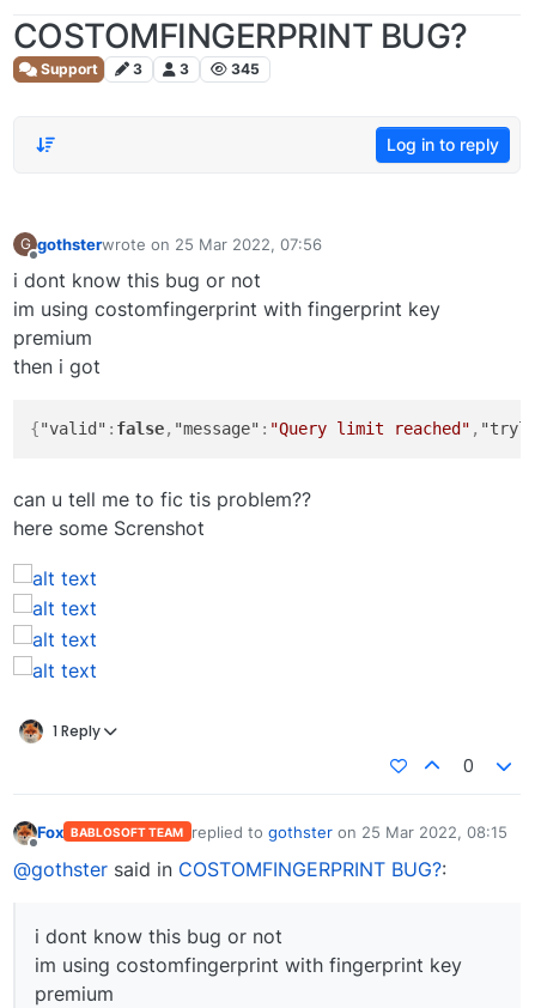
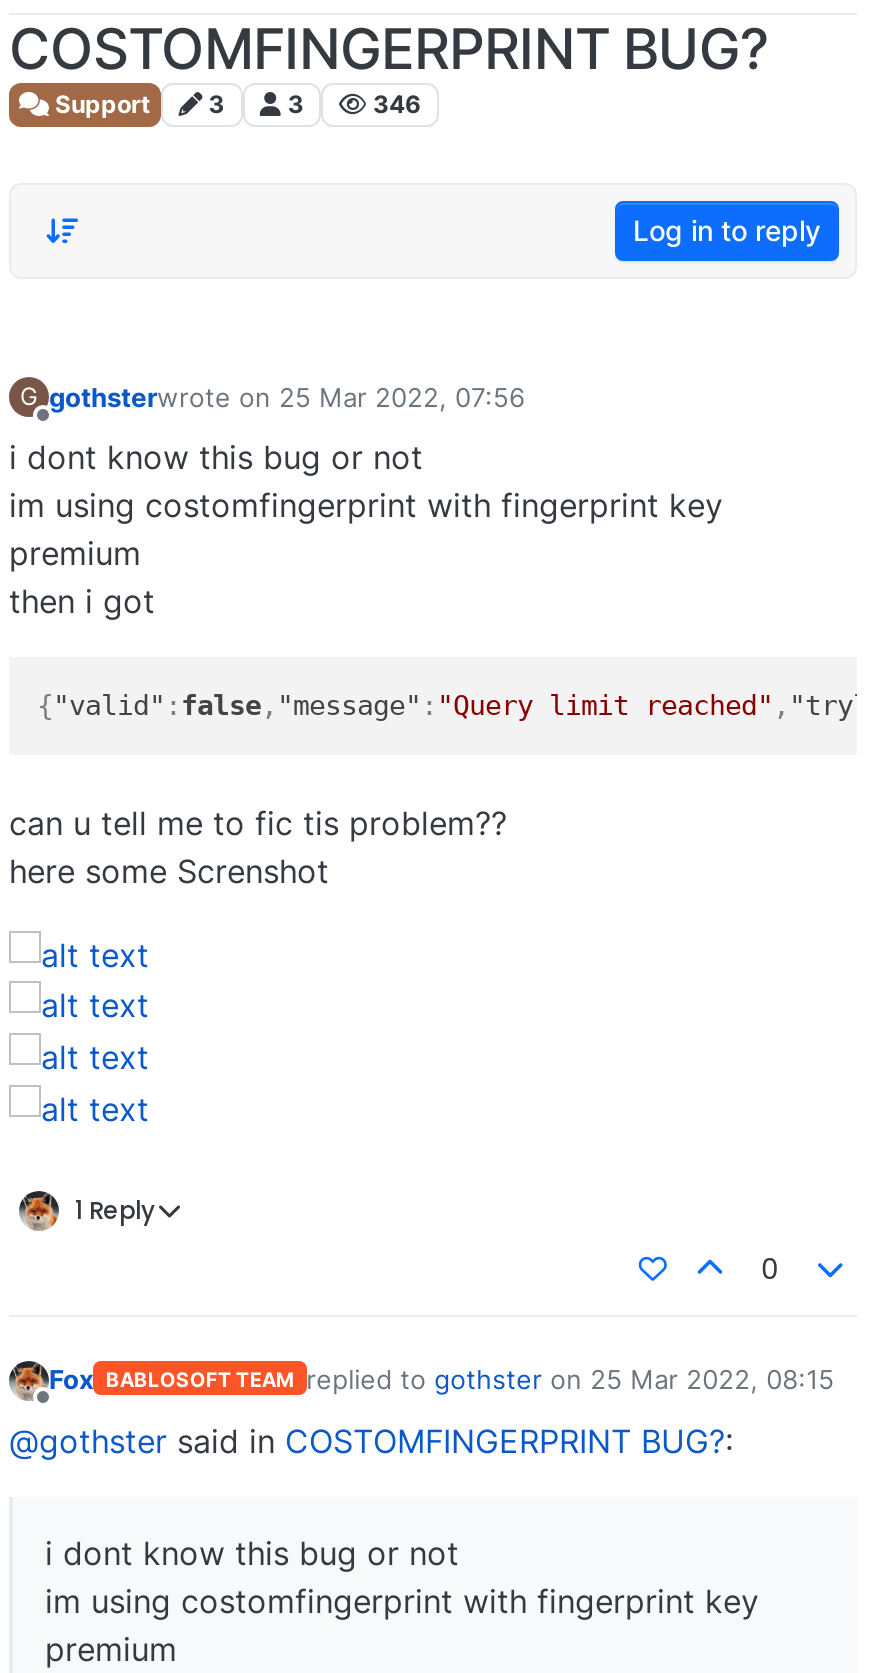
[231,60,260,78] 345 -> [373,89,421,119] 346

